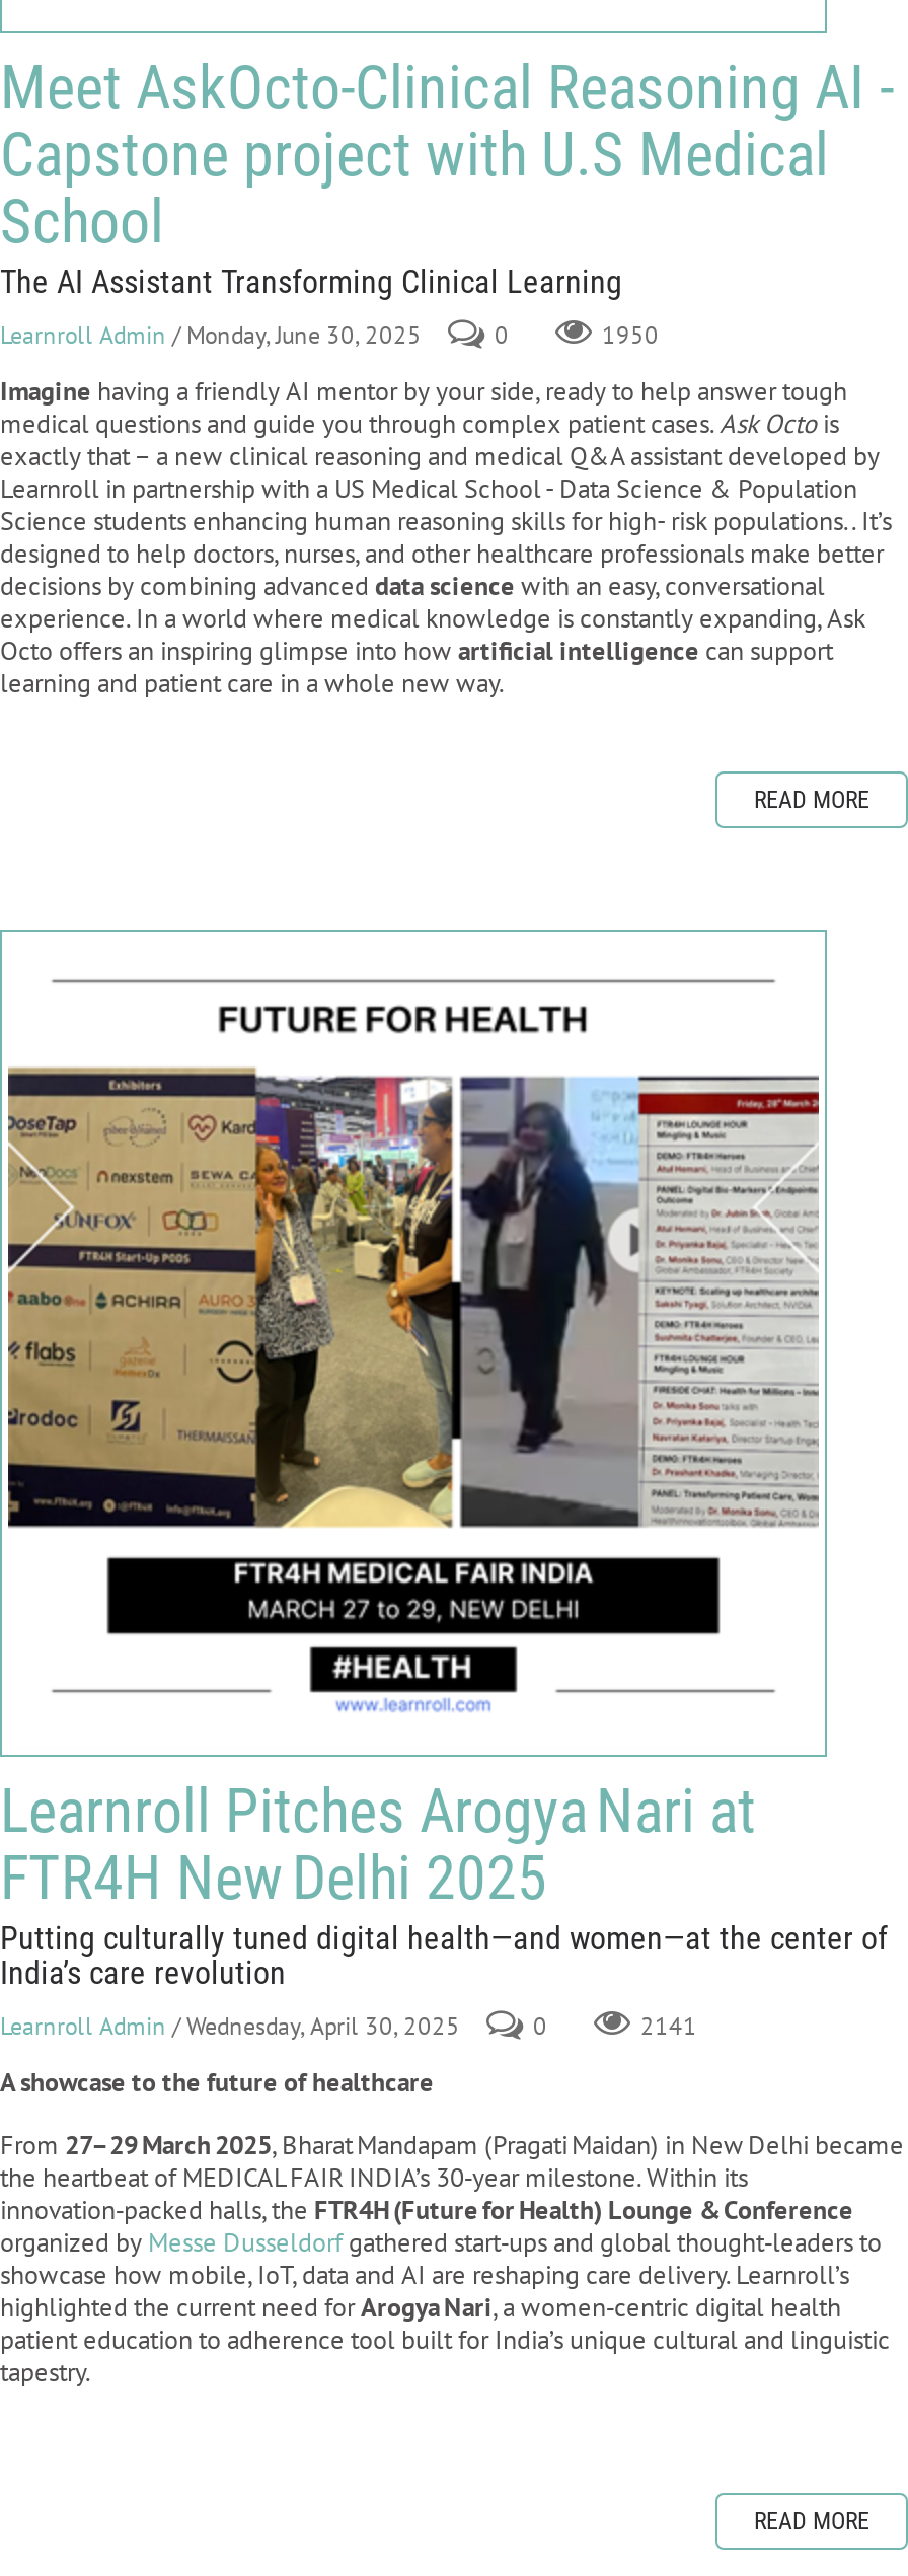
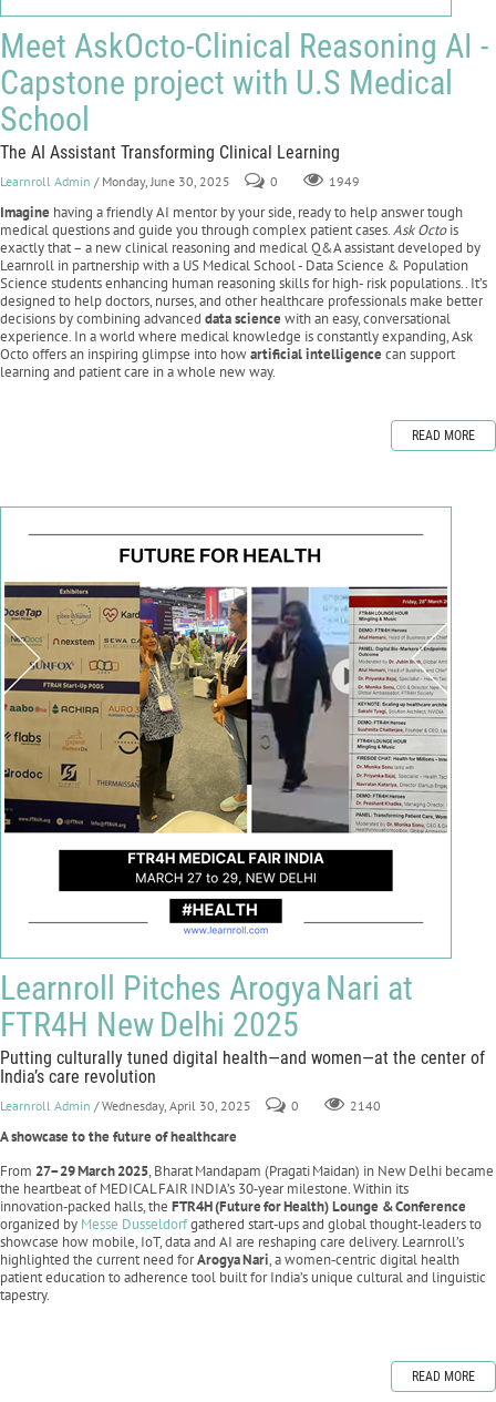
[602,319,659,350] 1950 -> [329,173,360,190] 1949
[640,2010,697,2041] 2141 -> [350,1097,381,1114] 2140

